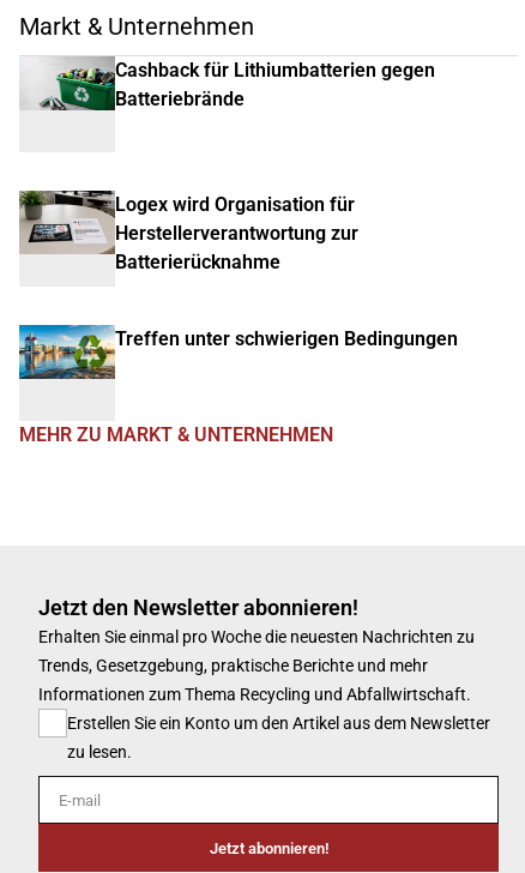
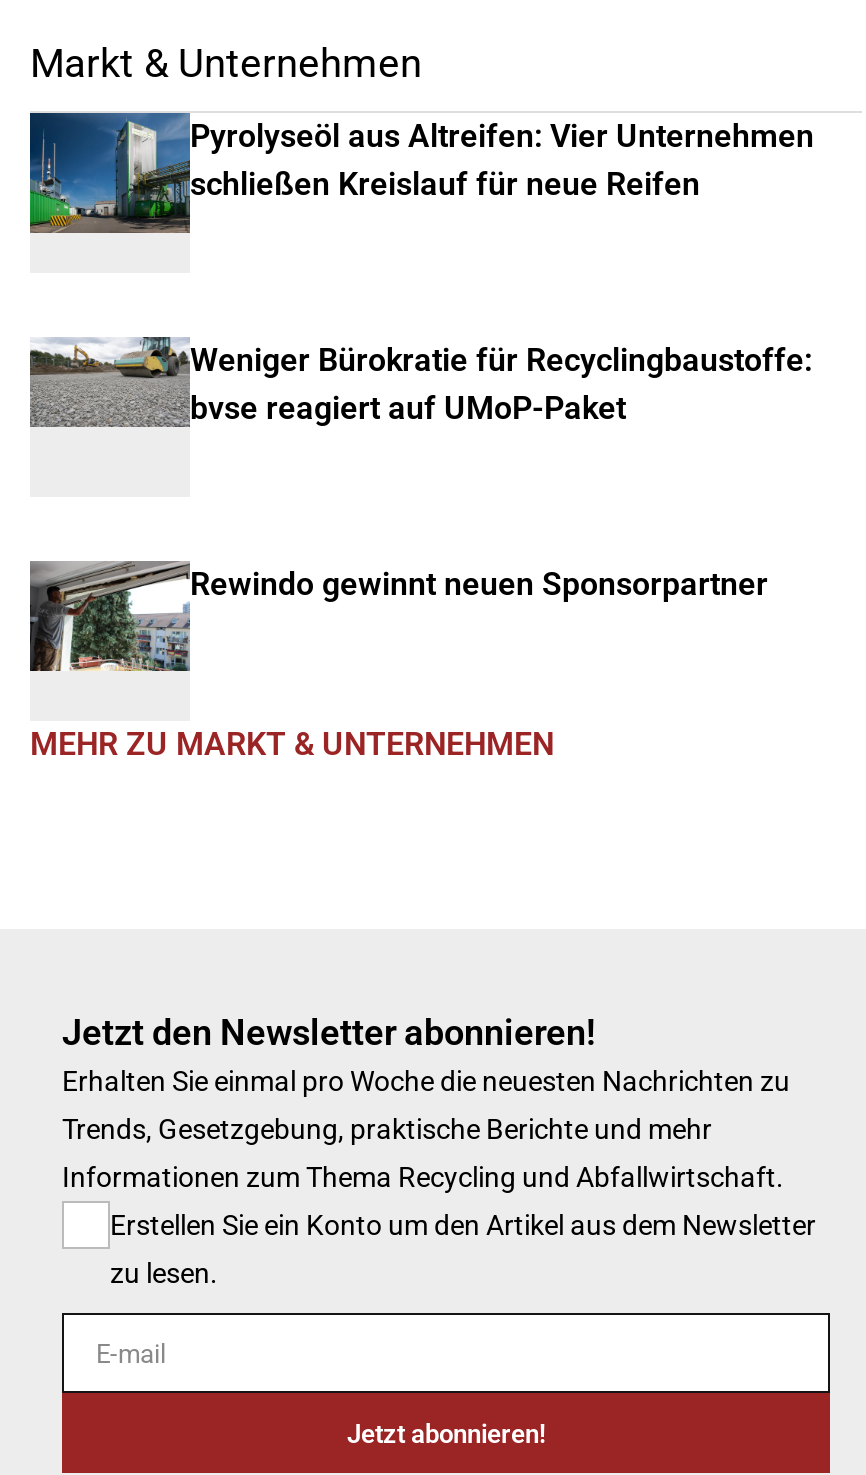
[19,56,435,128] [image] | Cashback für Lithiumbatterien gegen | Batteriebrände -> [28,111,814,235] [image] | Pyrolyseöl aus Altreifen: Vier Unternehmen | schließen Kreislauf für neue Reifen
[19,189,358,273] [image] | Logex wird Organisation für | Herstellerverantwortung zur | Batterierücknahme -> [30,337,812,441] [image] | Weniger Bürokratie für Recyclingbaustoffe: | bvse reagiert auf UMoP-Paket
[18,324,458,391] [image] | Treffen unter schwierigen Bedingungen -> [28,559,768,673] [image] | Rewindo gewinnt neuen Sponsorpartner

